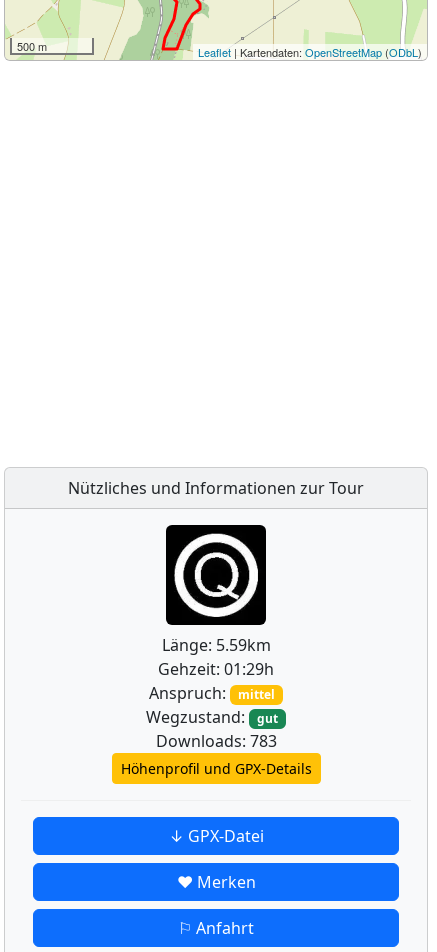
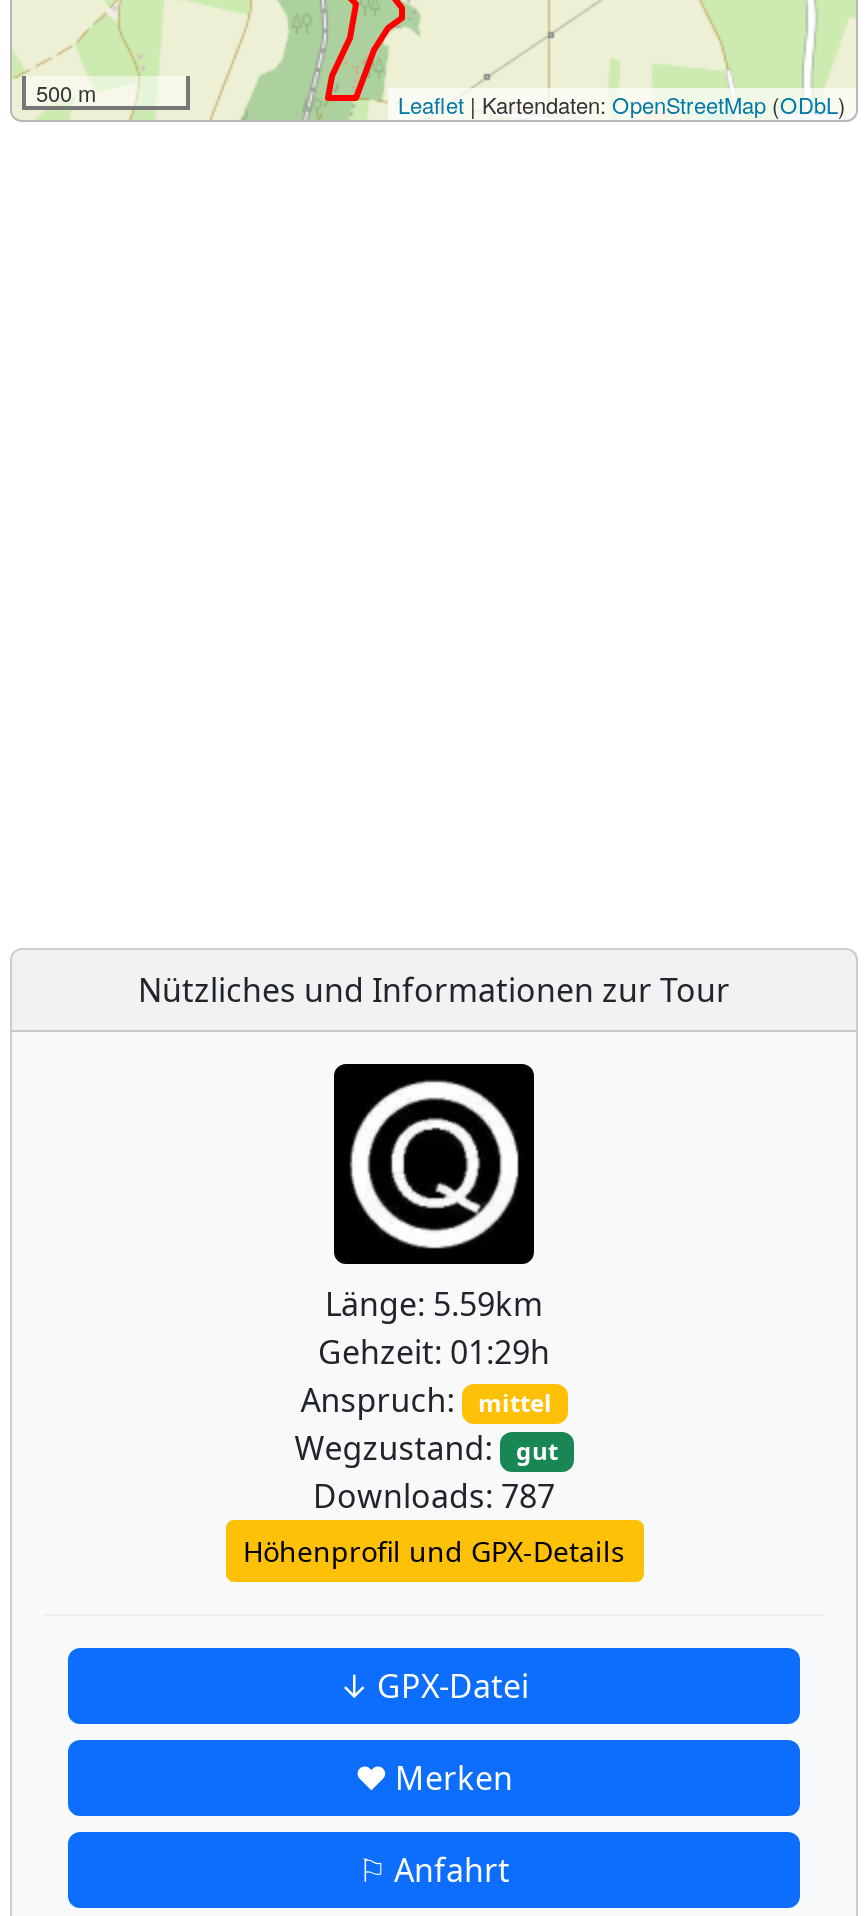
[155,730,276,752] Downloads: 783 -> [313,1475,555,1519] Downloads: 787

